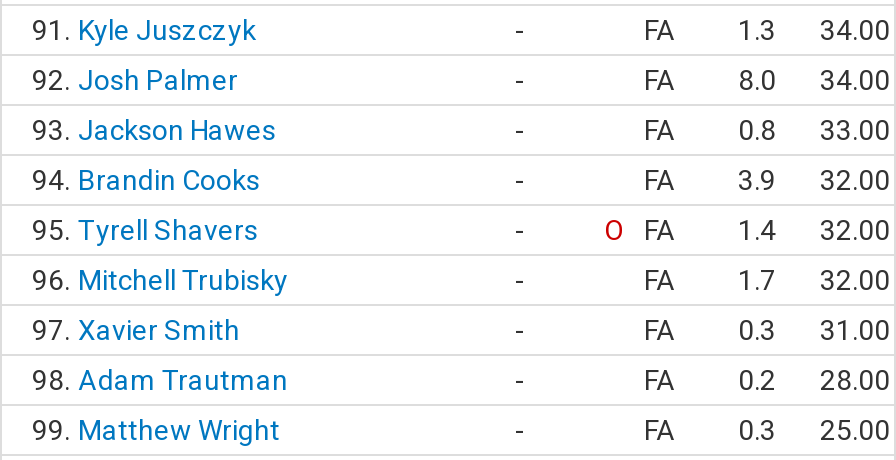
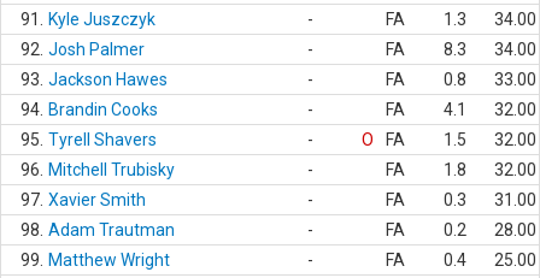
[644,64,890,96] FA 8.0 34.00 -> [386,40,536,59] FA 8.3 34.00
[644,164,890,196] FA 3.9 32.00 -> [386,100,536,119] FA 4.1 32.00
[604,214,890,246] O FA 1.4 32.00 -> [362,130,536,149] O FA 1.5 32.00
[644,264,890,296] FA 1.7 32.00 -> [386,160,536,179] FA 1.8 32.00
[644,414,890,446] FA 0.3 25.00 -> [386,250,536,270] FA 0.4 25.00

